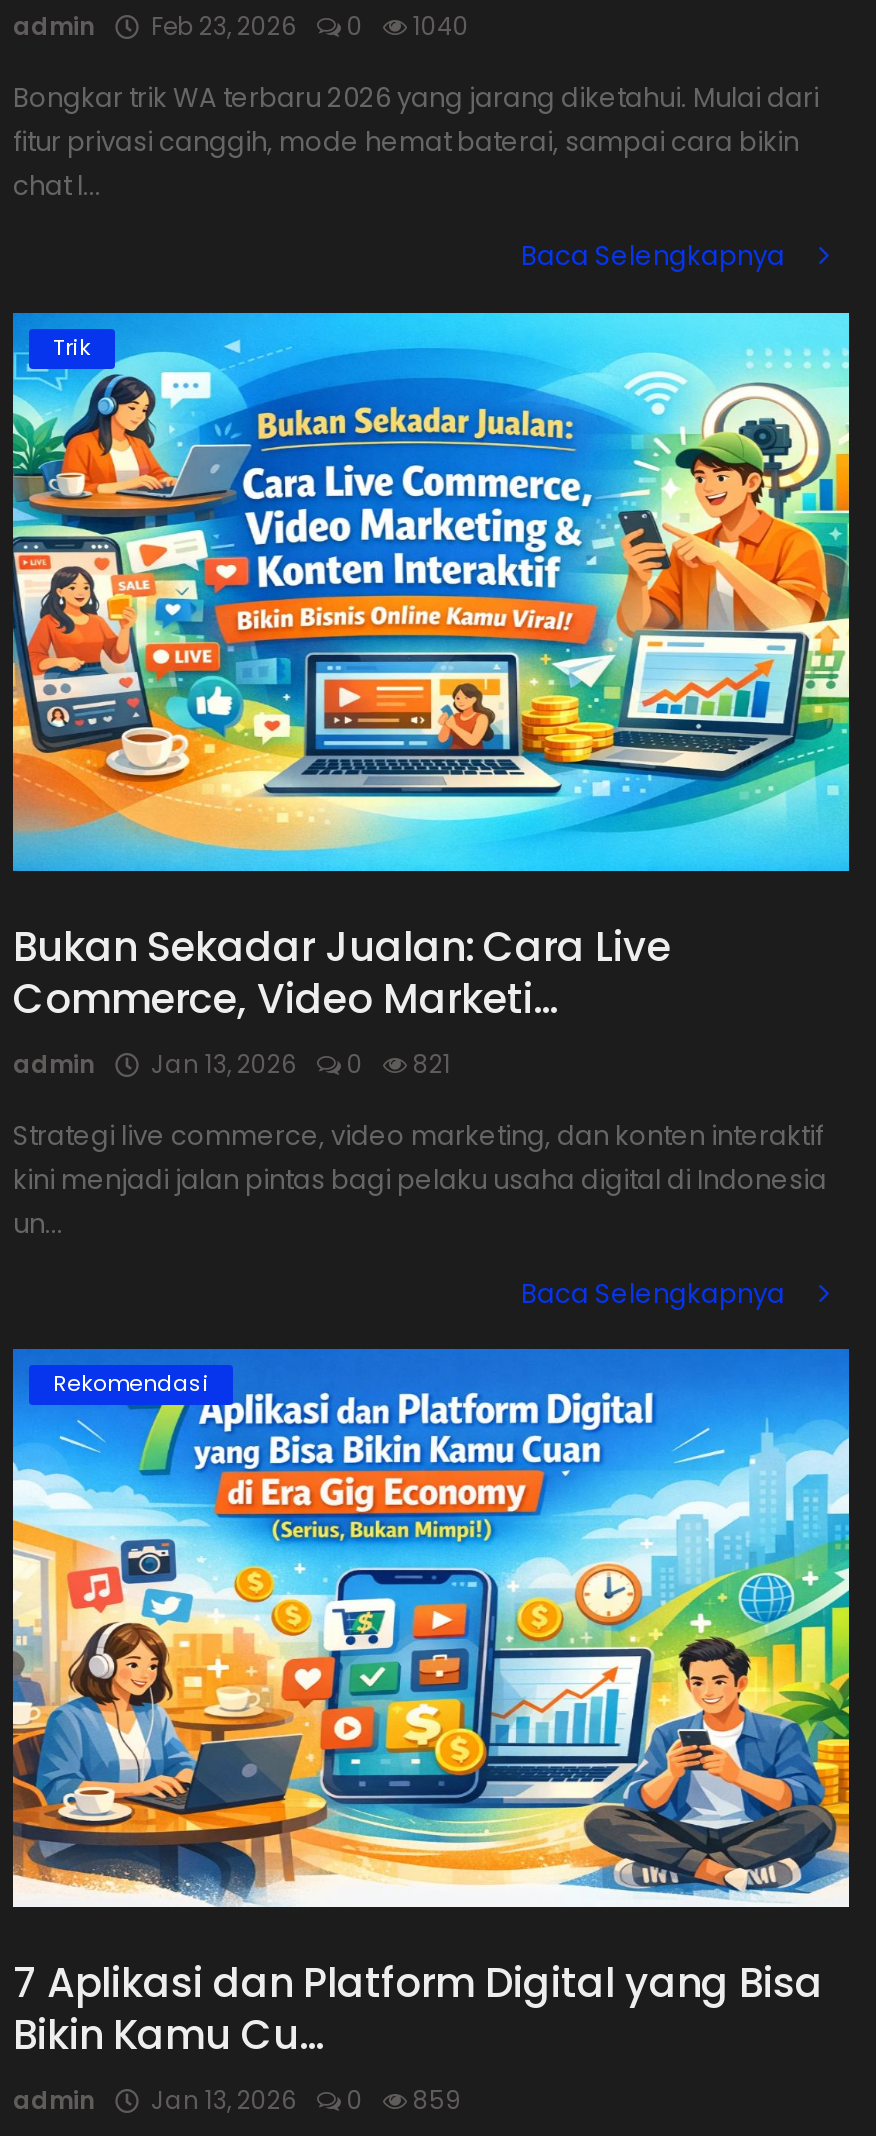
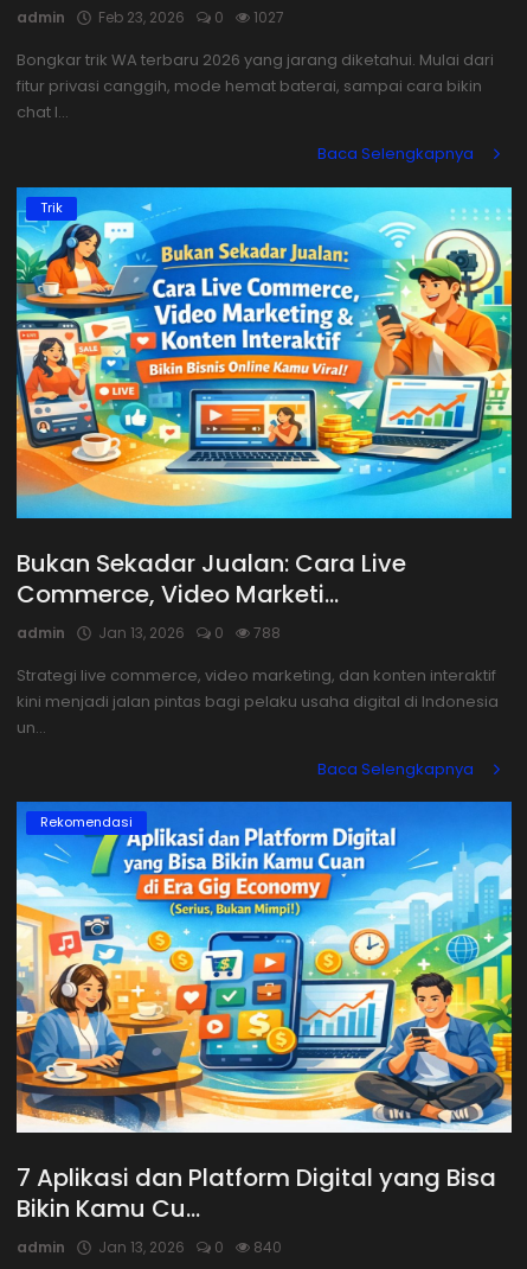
[13,8,469,42] admin Feb 23, 2026 0 1040 -> [17,7,284,27] admin Feb 23, 2026 0 1027
[13,1046,451,1080] admin Jan 13, 2026 0 821 -> [17,622,281,642] admin Jan 13, 2026 0 788
[13,2082,461,2116] admin Jan 13, 2026 0 859 -> [17,1237,282,1257] admin Jan 13, 2026 0 840

